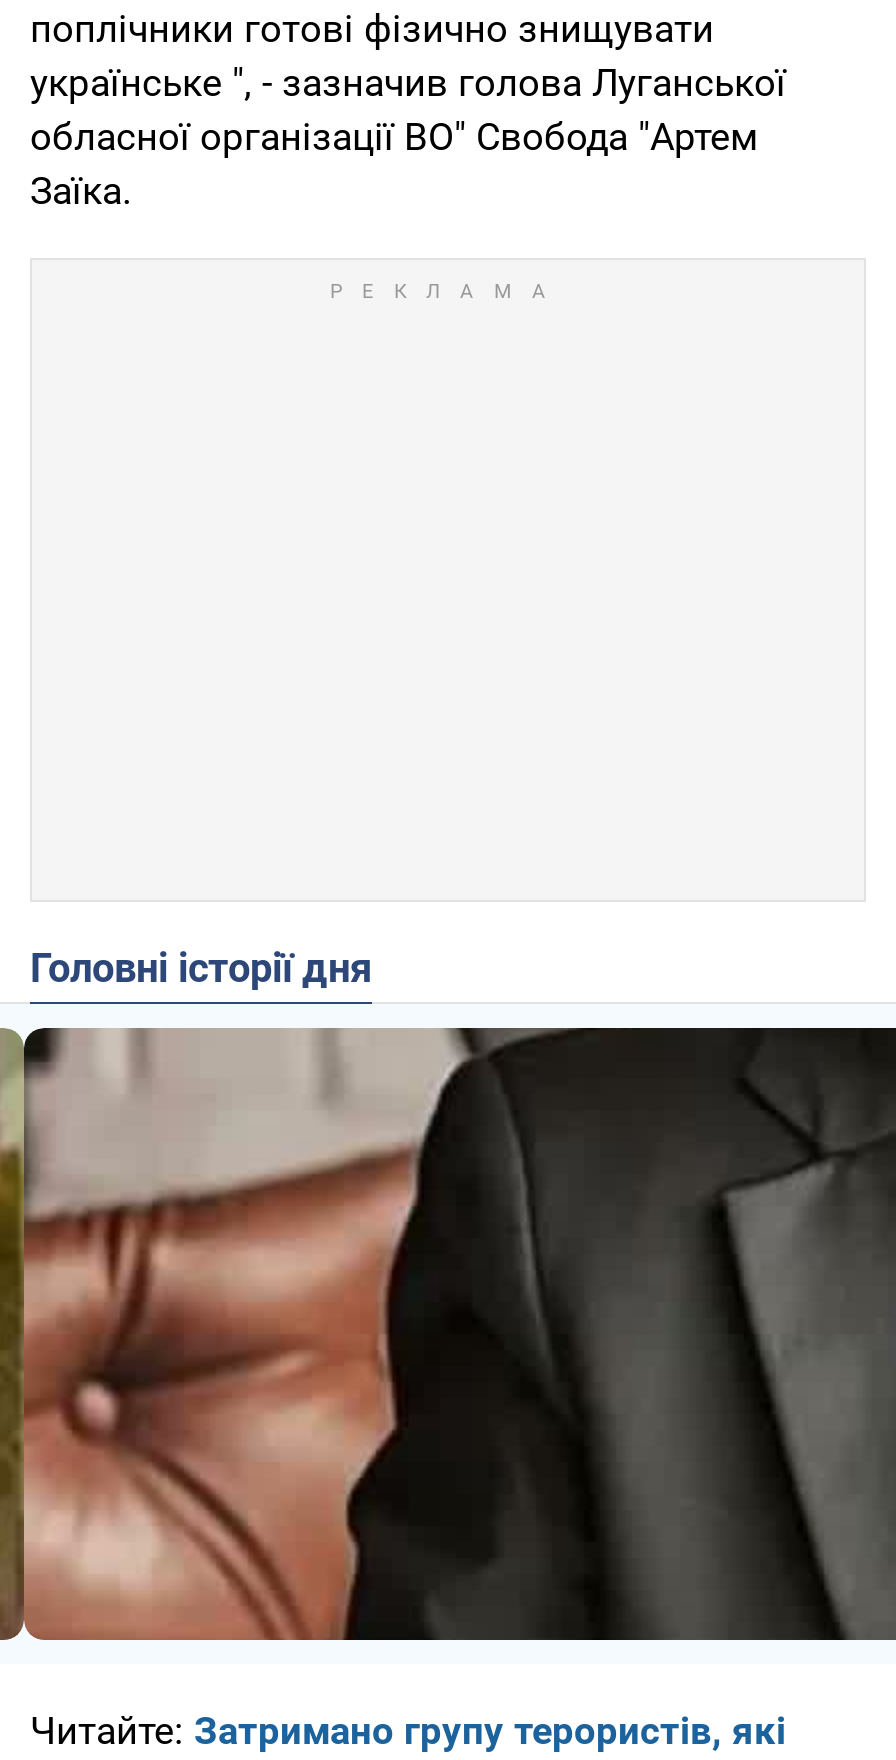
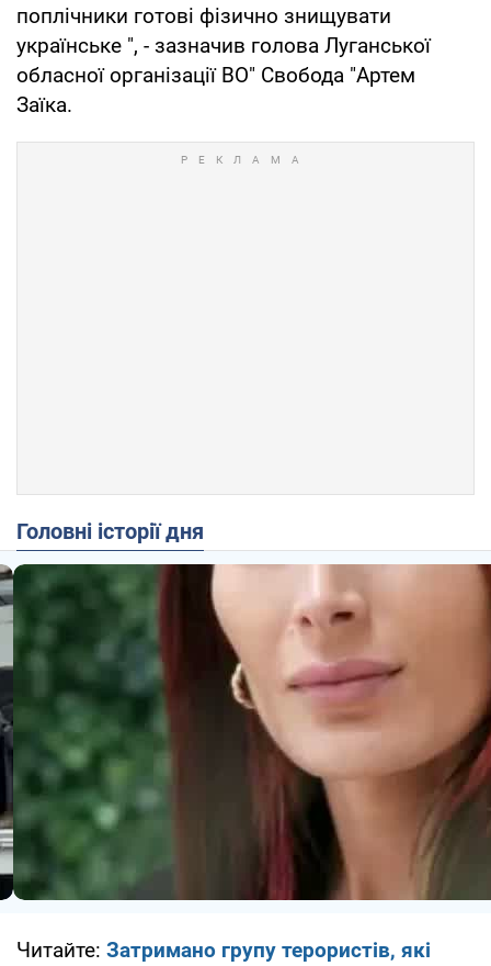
[6,1026,890,1642] [image] -> [3,563,488,901] [image]

